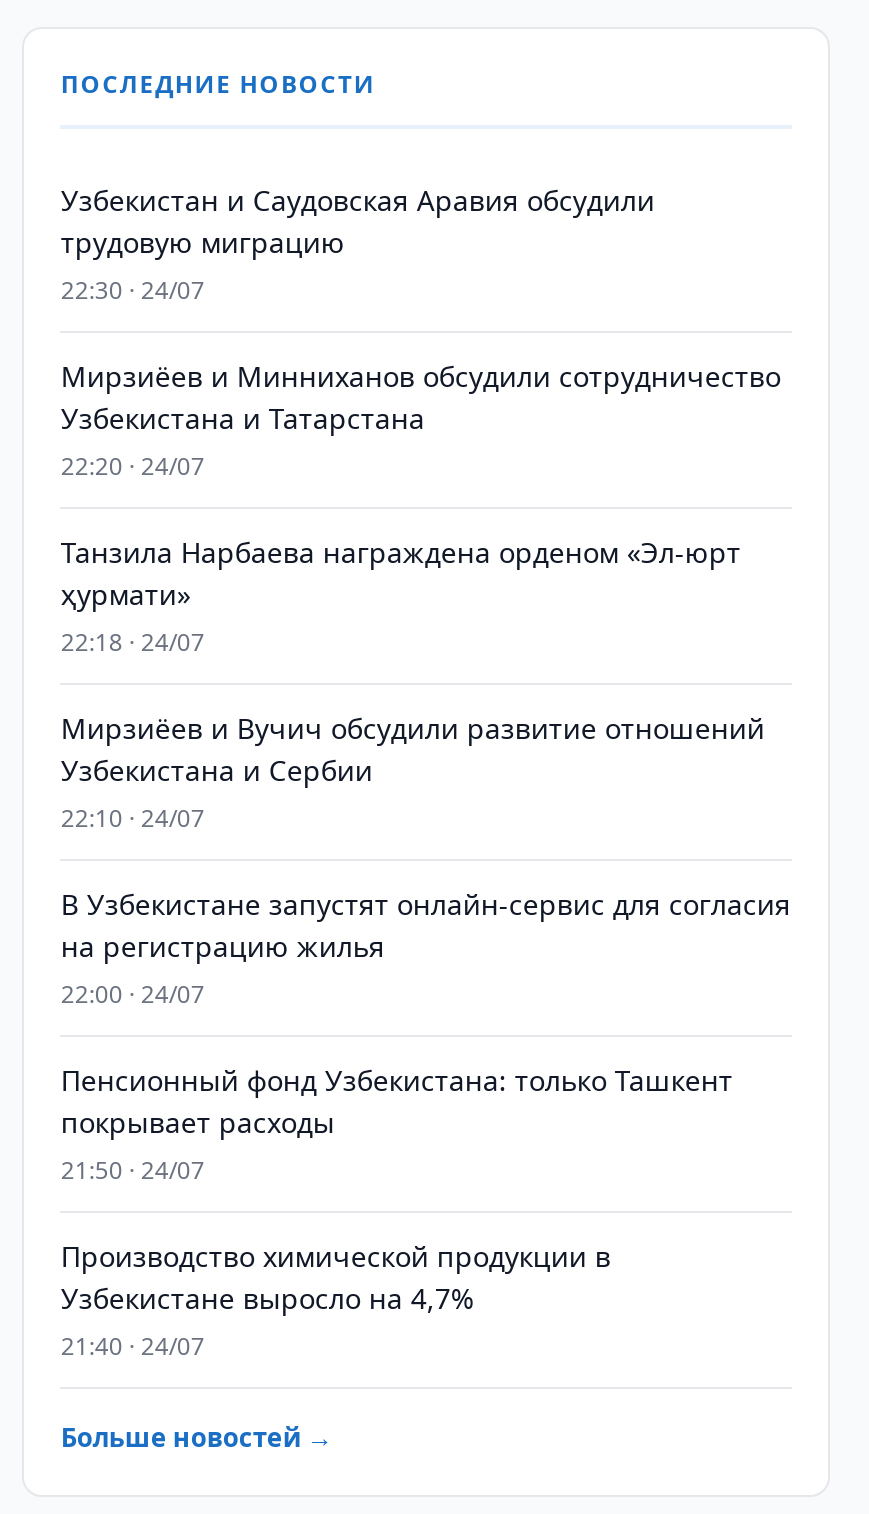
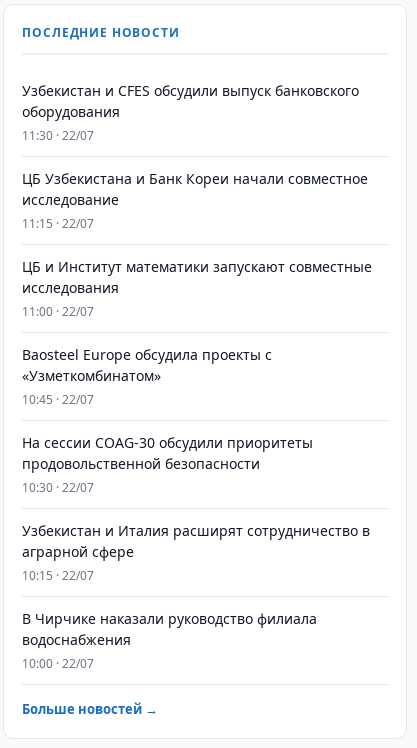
[61,181,655,307] Узбекистан и Саудовская Аравия обсудили | трудовую миграцию | 22:30 · 24/07 -> [22,81,359,144] Узбекистан и CFES обсудили выпуск банковского | оборудования | 11:30 · 22/07
[61,357,781,483] Мирзиёев и Минниханов обсудили сотрудничество | Узбекистана и Татарстана | 22:20 · 24/07 -> [22,169,368,232] ЦБ Узбекистана и Банк Кореи начали совместное | исследование | 11:15 · 22/07
[61,533,741,659] Танзила Нарбаева награждена орденом «Эл-юрт | ҳурмати» | 22:18 · 24/07 -> [22,257,372,320] ЦБ и Институт математики запускают совместные | исследования | 11:00 · 22/07
[61,709,765,835] Мирзиёев и Вучич обсудили развитие отношений | Узбекистана и Сербии | 22:10 · 24/07 -> [22,345,272,408] Baosteel Europe обсудила проекты с | «Узметкомбинатом» | 10:45 · 22/07
[61,885,791,1011] В Узбекистане запустят онлайн-сервис для согласия | на регистрацию жилья | 22:00 · 24/07 -> [22,433,313,496] На сессии COAG-30 обсудили приоритеты | продовольственной безопасности | 10:30 · 22/07
[61,1061,733,1187] Пенсионный фонд Узбекистана: только Ташкент | покрывает расходы | 21:50 · 24/07 -> [22,521,370,584] Узбекистан и Италия расширят сотрудничество в | аграрной сфере | 10:15 · 22/07
[61,1237,611,1363] Производство химической продукции в | Узбекистане выросло на 4,7% | 21:40 · 24/07 -> [22,609,317,672] В Чирчике наказали руководство филиала | водоснабжения | 10:00 · 22/07

